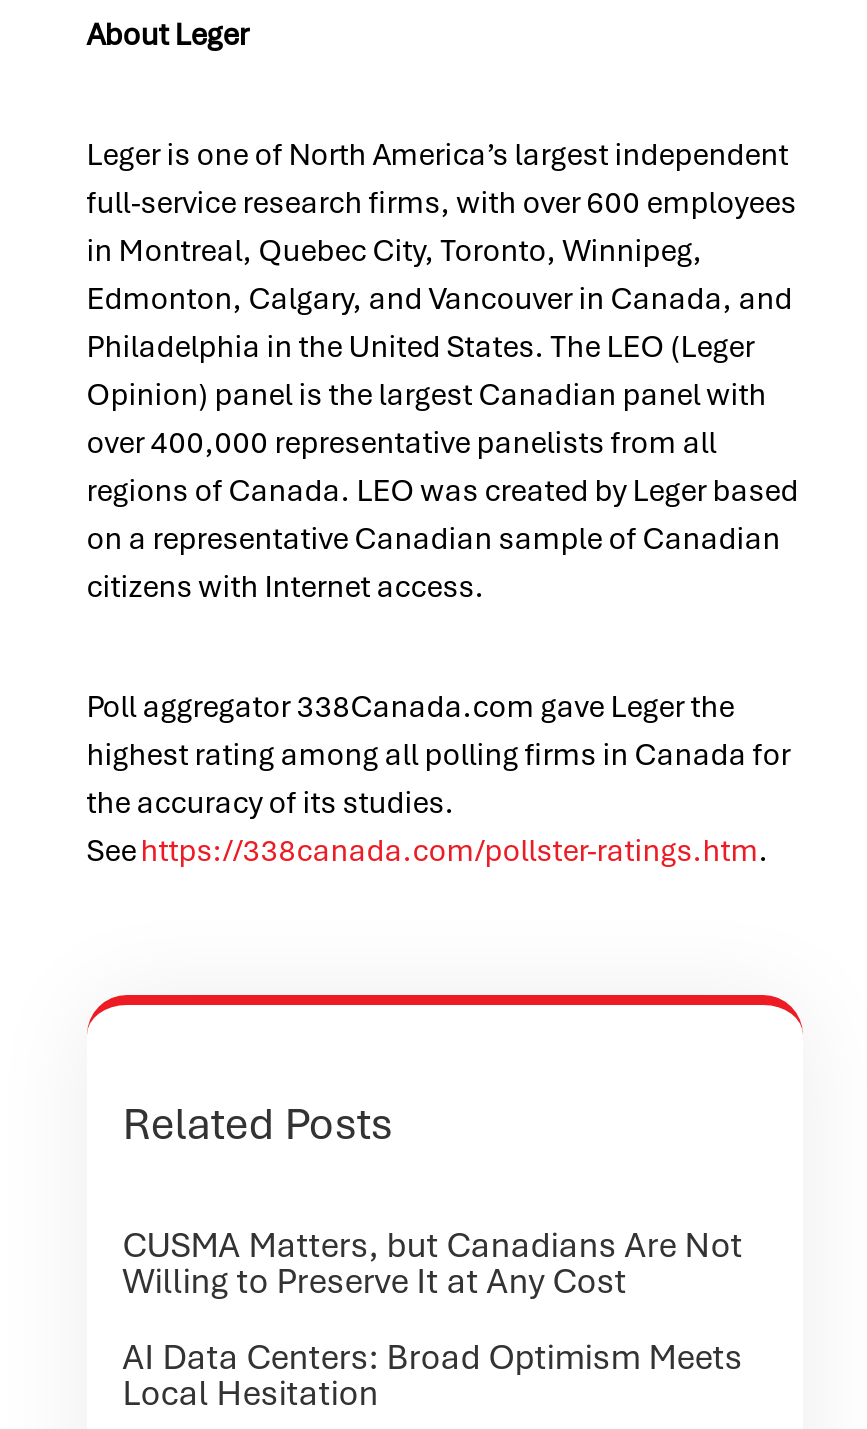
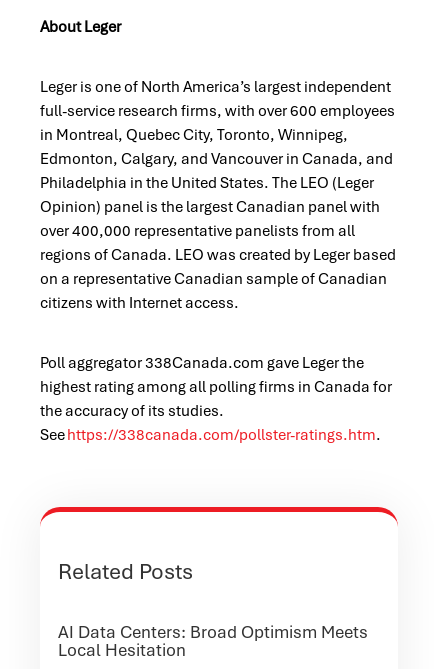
[122,1223,742,1303] CUSMA Matters, but Canadians Are Not | Willing to Preserve It at Any Cost -> none

